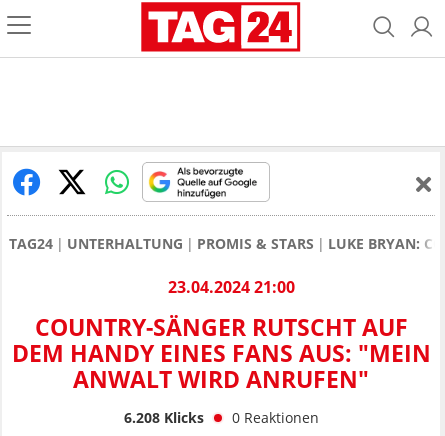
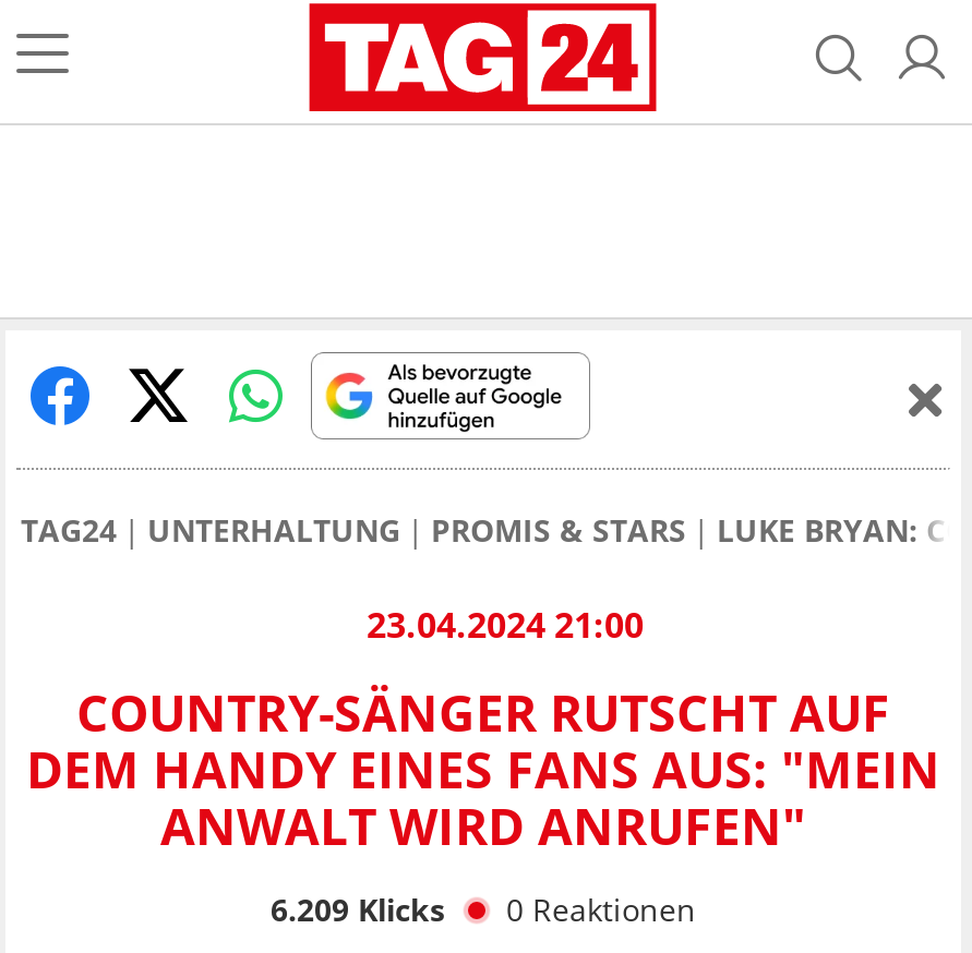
[123,408,318,427] 6.208 Klicks 0 Reaktionen -> [271,888,696,930] 6.209 Klicks 0 Reaktionen

